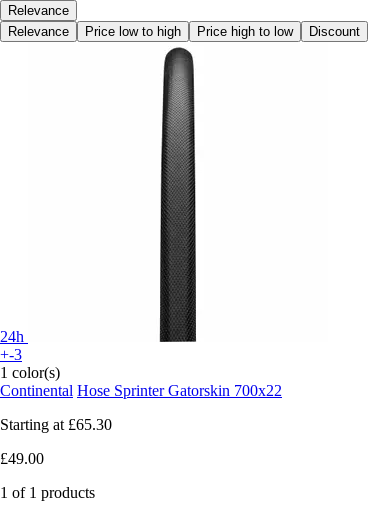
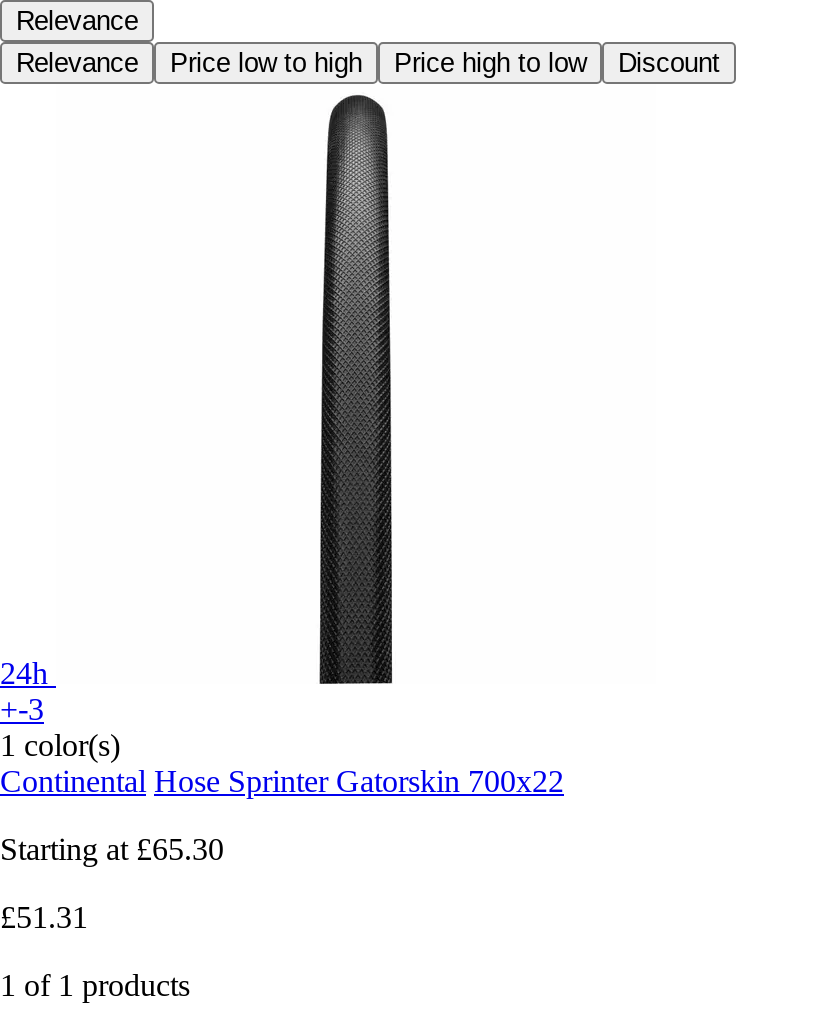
[0,450,44,467] £49.00 -> [0,900,88,934] £51.31

